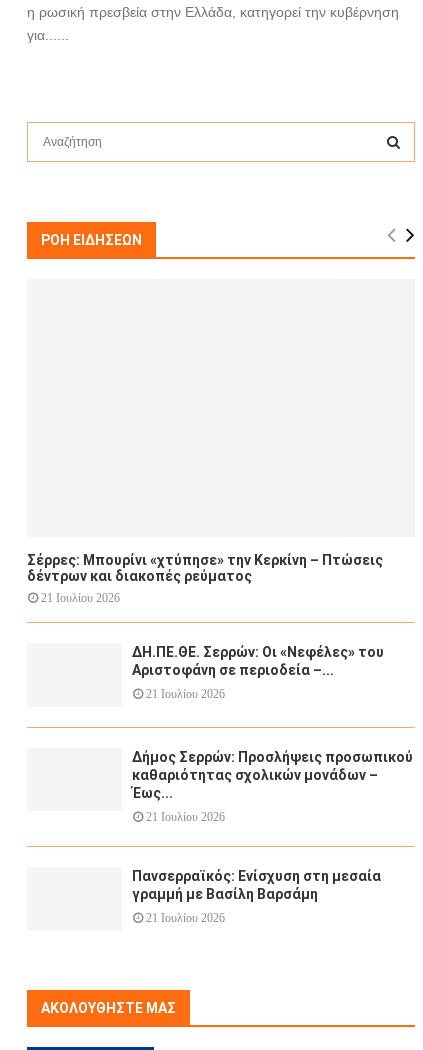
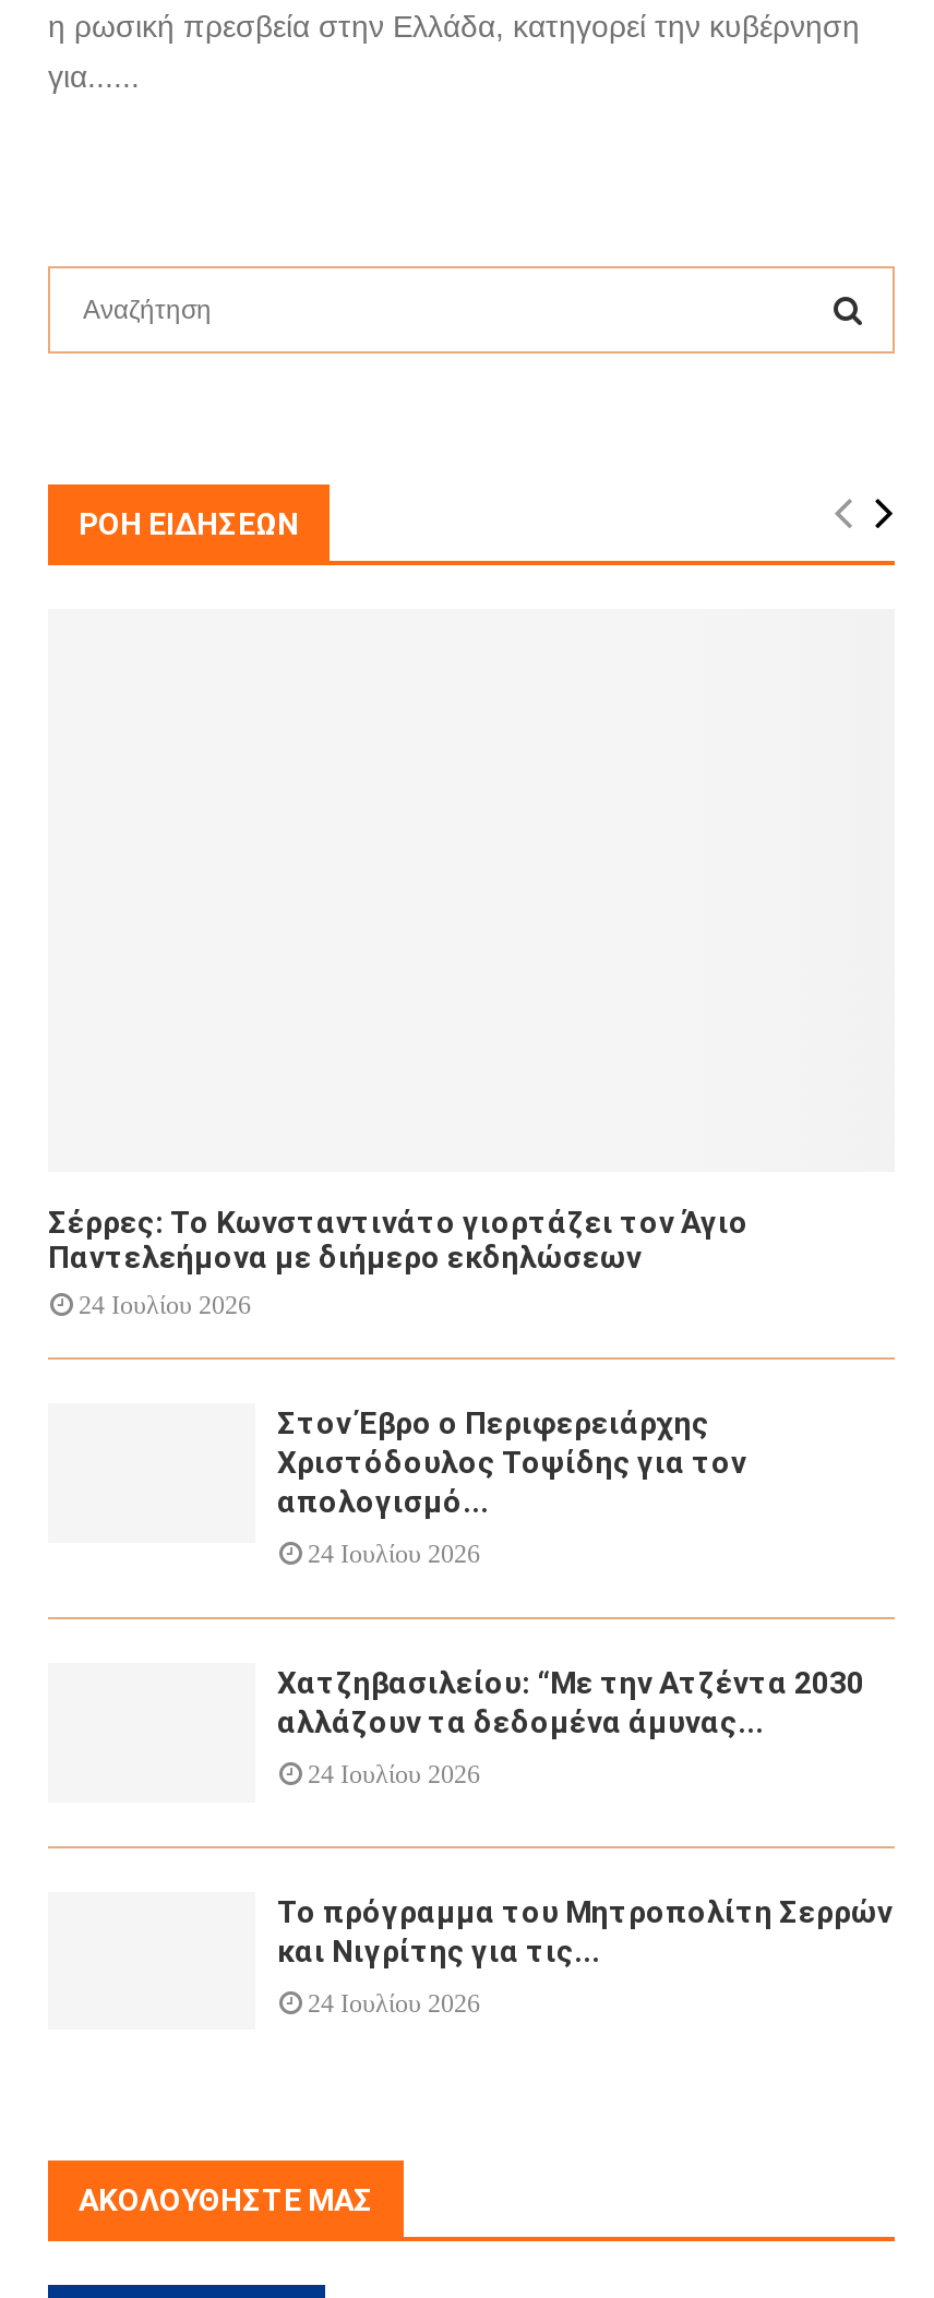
[27,552,383,605] Σέρρες: Μπουρίνι «χτύπησε» την Κερκίνη – Πτώσεις | δέντρων και διακοπές ρεύματος | 21 Ιουλίου 2026 -> [48,1205,749,1321] Σέρρες: Το Κωνσταντινάτο γιορτάζει τον Άγιο | Παντελεήμονα με διήμερο εκδηλώσεων | 24 Ιουλίου 2026
[132,644,384,678] ΔΗ.ΠΕ.ΘΕ. Σερρών: Οι «Νεφέλες» του | Αριστοφάνη σε περιοδεία –... -> [277,1406,746,1520] Στον Έβρο ο Περιφερειάρχης | Χριστόδουλος Τοψίδης για τον | απολογισμό...
[146,687,225,701] 21 Ιουλίου 2026 -> [308,1539,480,1570] 24 Ιουλίου 2026
[132,749,413,801] Δήμος Σερρών: Προσλήψεις προσωπικού | καθαριότητας σχολικών μονάδων – | Έως... -> [277,1666,864,1740] Χατζηβασιλείου: “Με την Ατζέντα 2030 | αλλάζουν τα δεδομένα άμυνας...
[146,810,225,824] 21 Ιουλίου 2026 -> [308,1760,480,1790] 24 Ιουλίου 2026
[132,868,381,902] Πανσερραϊκός: Ενίσχυση στη μεσαία | γραμμή με Βασίλη Βαρσάμη -> [277,1893,893,1968] Το πρόγραμμα του Μητροπολίτη Σερρών | και Νιγρίτης για τις...
[146,911,225,925] 21 Ιουλίου 2026 -> [308,1987,480,2018] 24 Ιουλίου 2026

